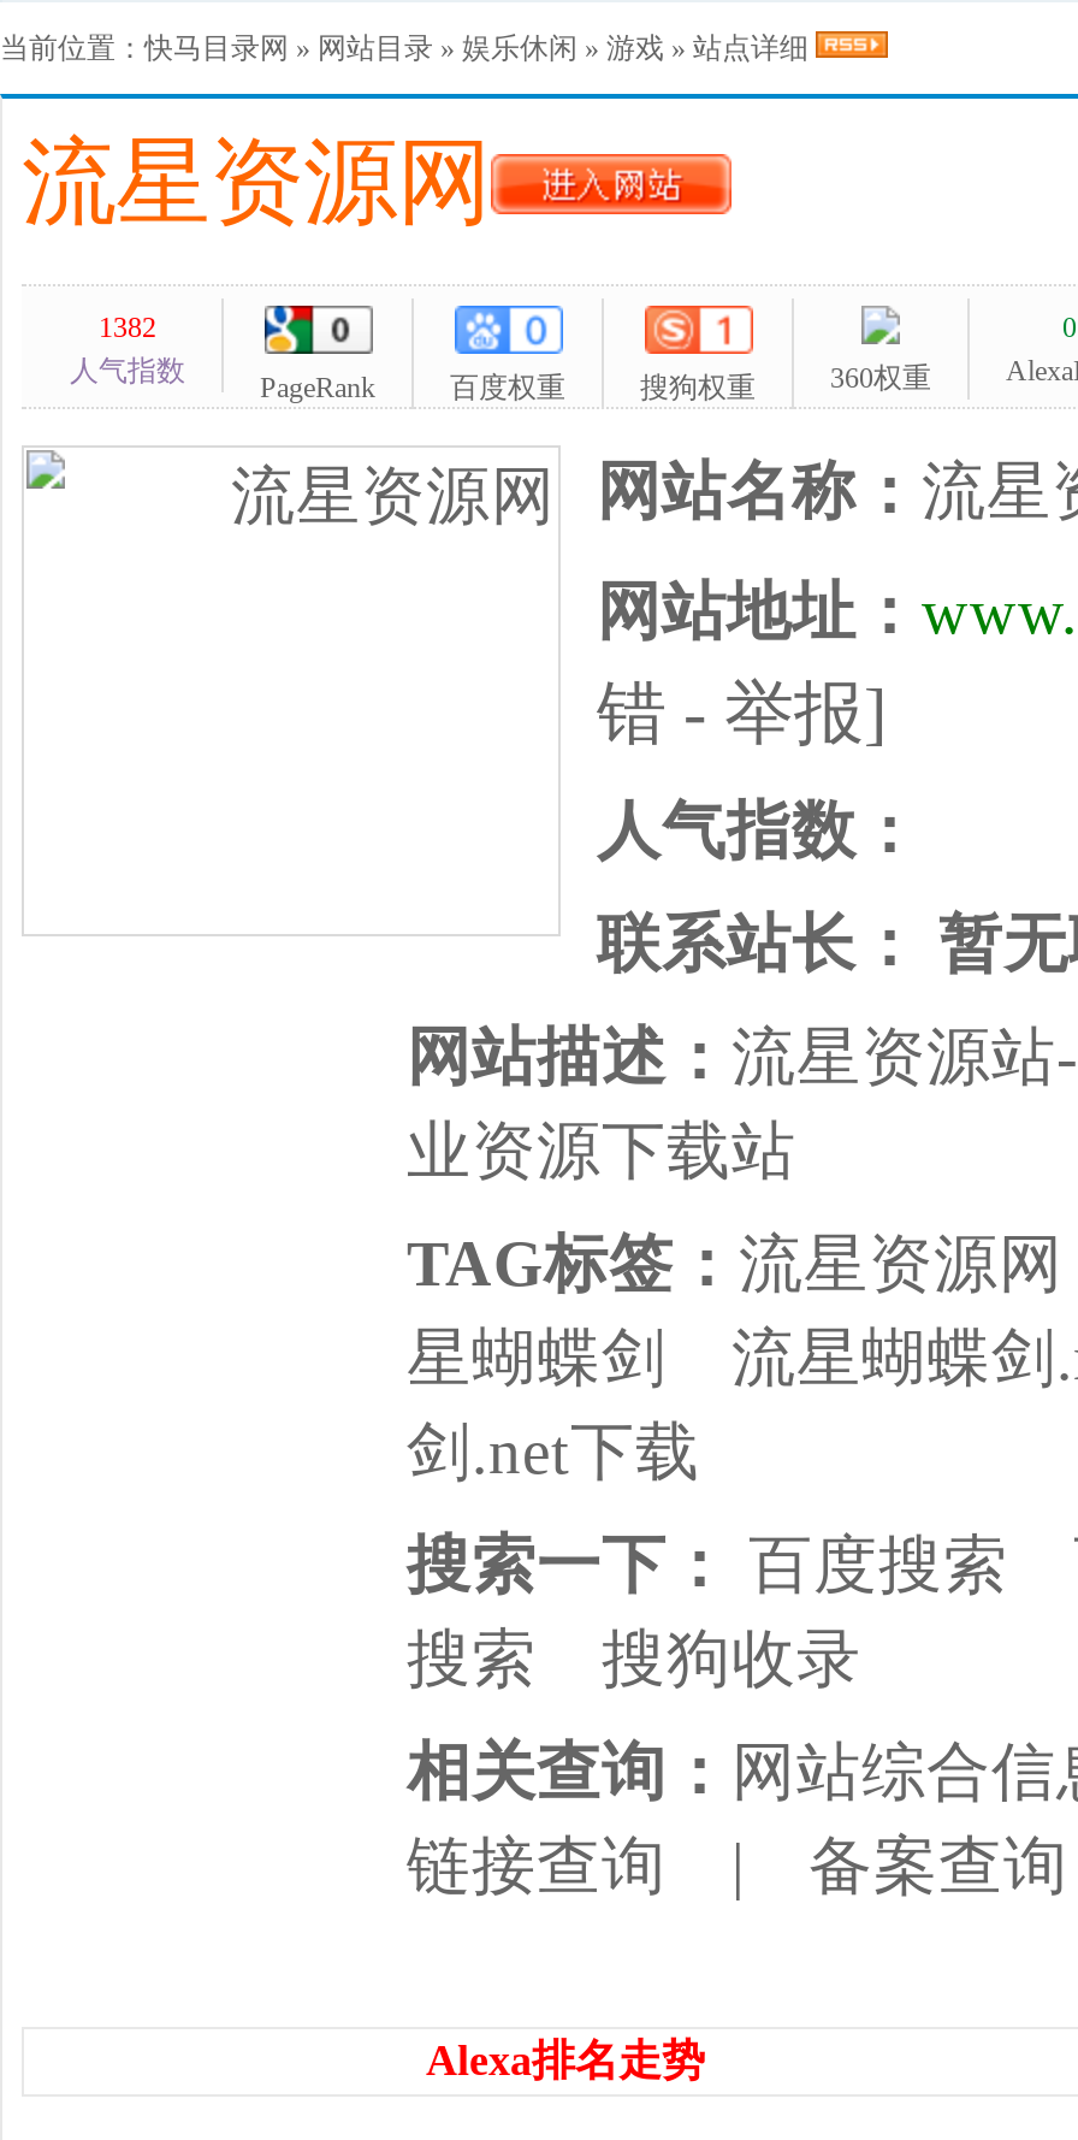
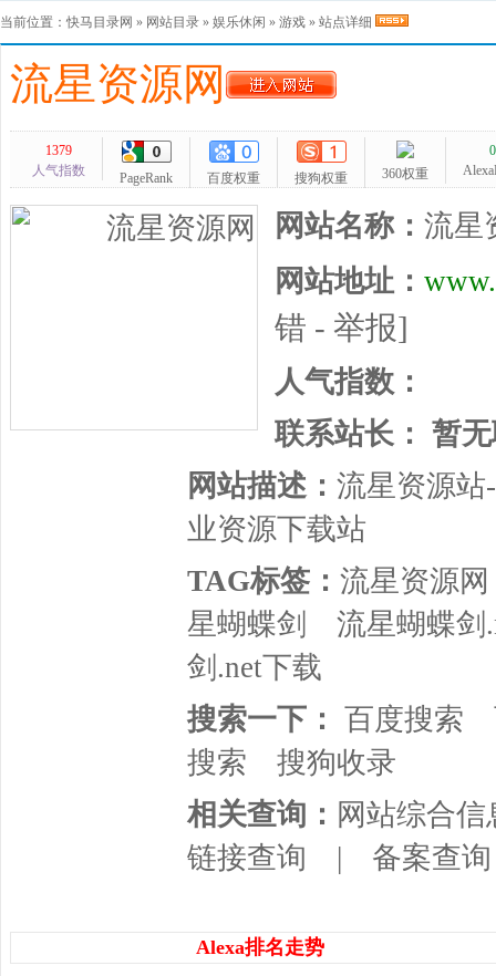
[99,311,156,344] 1382 -> [45,143,72,158] 1379

